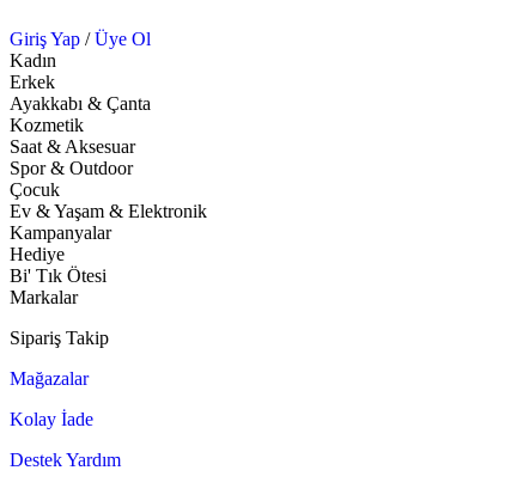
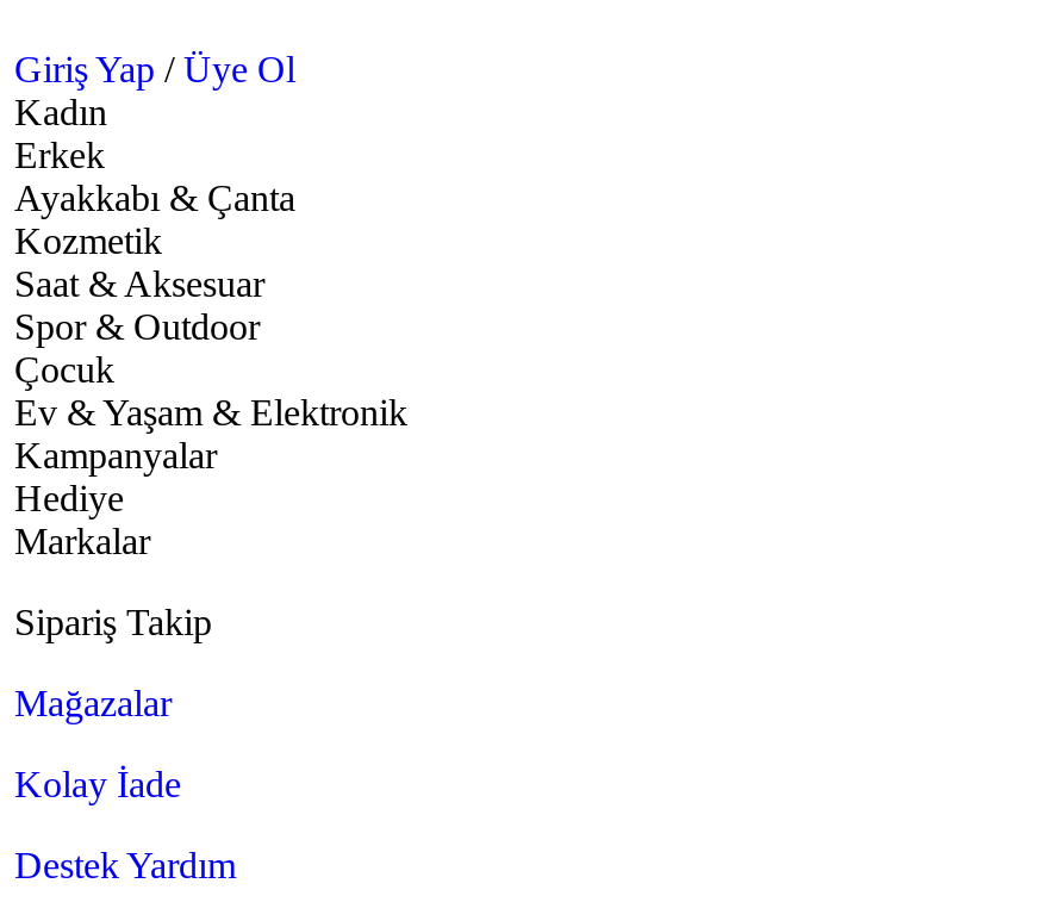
[10,265,107,286] Bi' Tık Ötesi -> none

